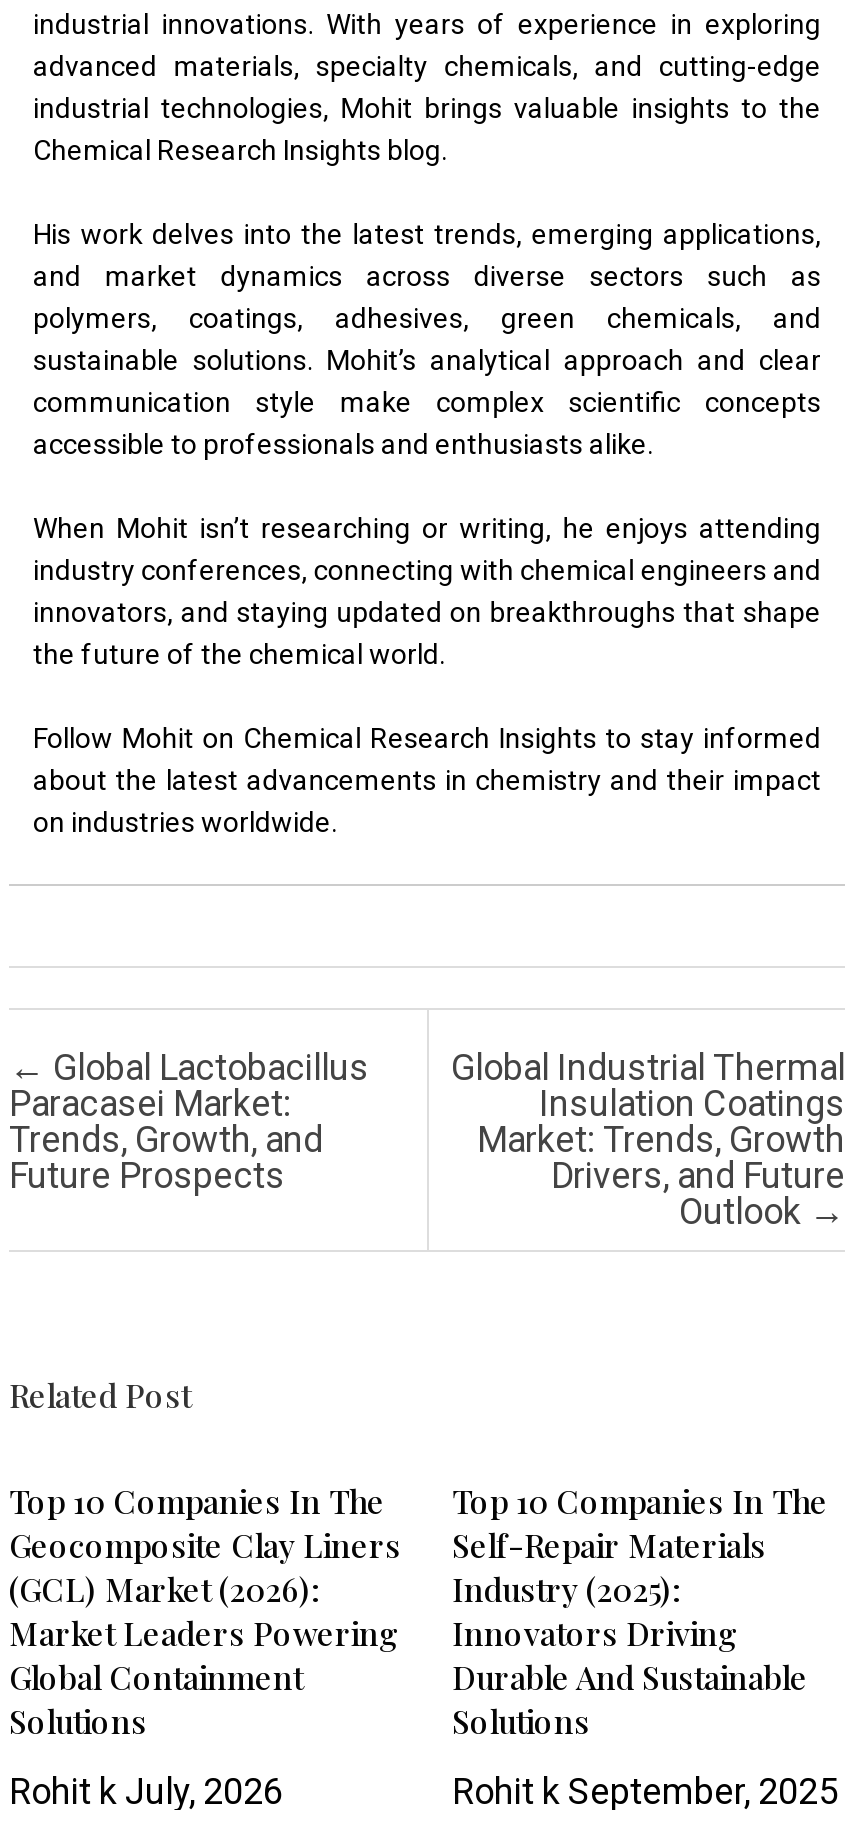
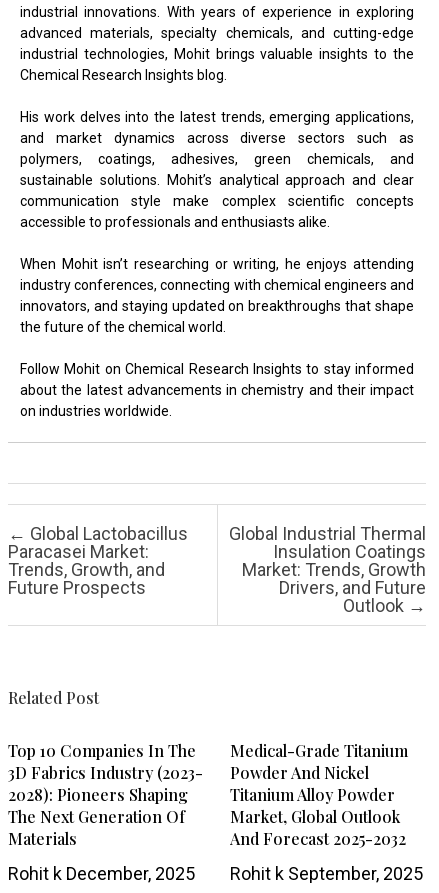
[452,1481,828,1743] Top 10 Companies In The | Self-Repair Materials | Industry (2025): | Innovators Driving | Durable And Sustainable | Solutions -> [229,740,407,849] Medical-Grade Titanium | Powder And Nickel | Titanium Alloy Powder | Market, Global Outlook | And Forecast 2025-2032
[9,1525,401,1743] Geocomposite Clay Liners | (GCL) Market (2026): | Market Leaders Powering | Global Containment | Solutions -> [8,762,203,849] 3D Fabrics Industry (2023- | 2028): Pioneers Shaping | The Next Generation Of | Materials
[9,1771,283,1813] Rohit k July, 2026 -> [8,863,195,884] Rohit k December, 2025

